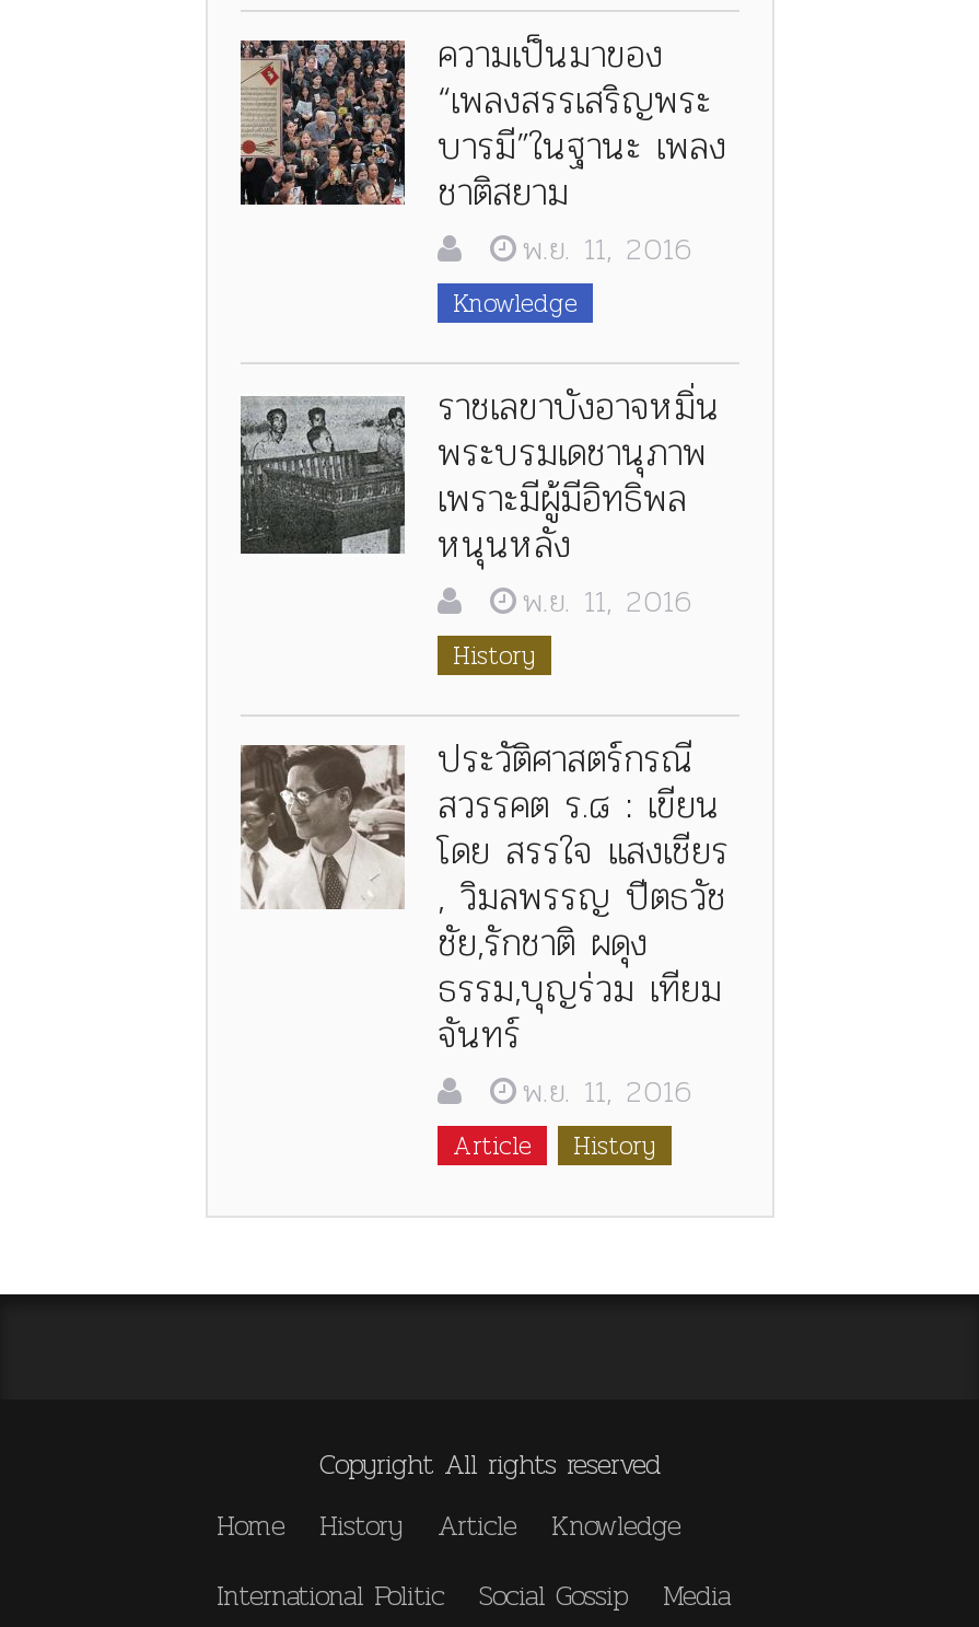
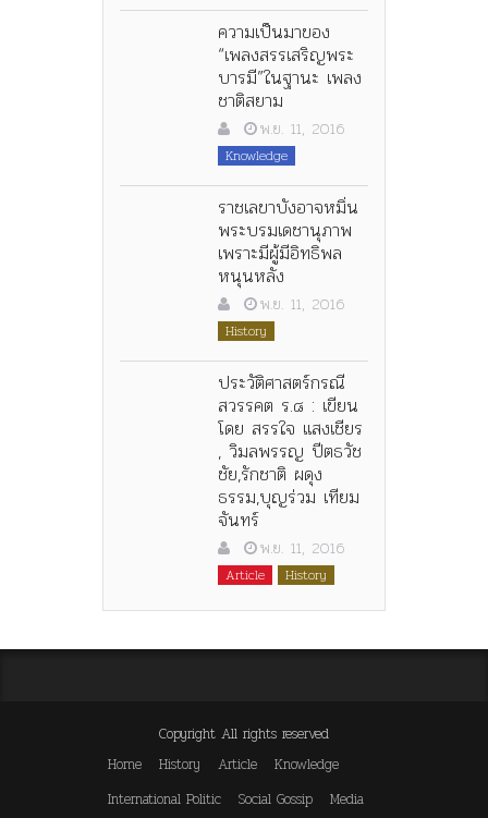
[238,38,407,207] [image] -> none
[238,395,407,557] [image] -> none
[238,743,407,911] [image] -> none

